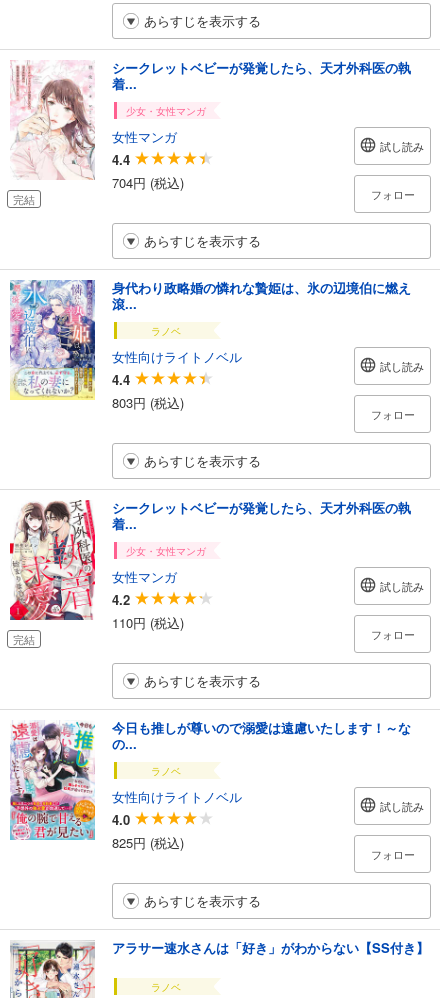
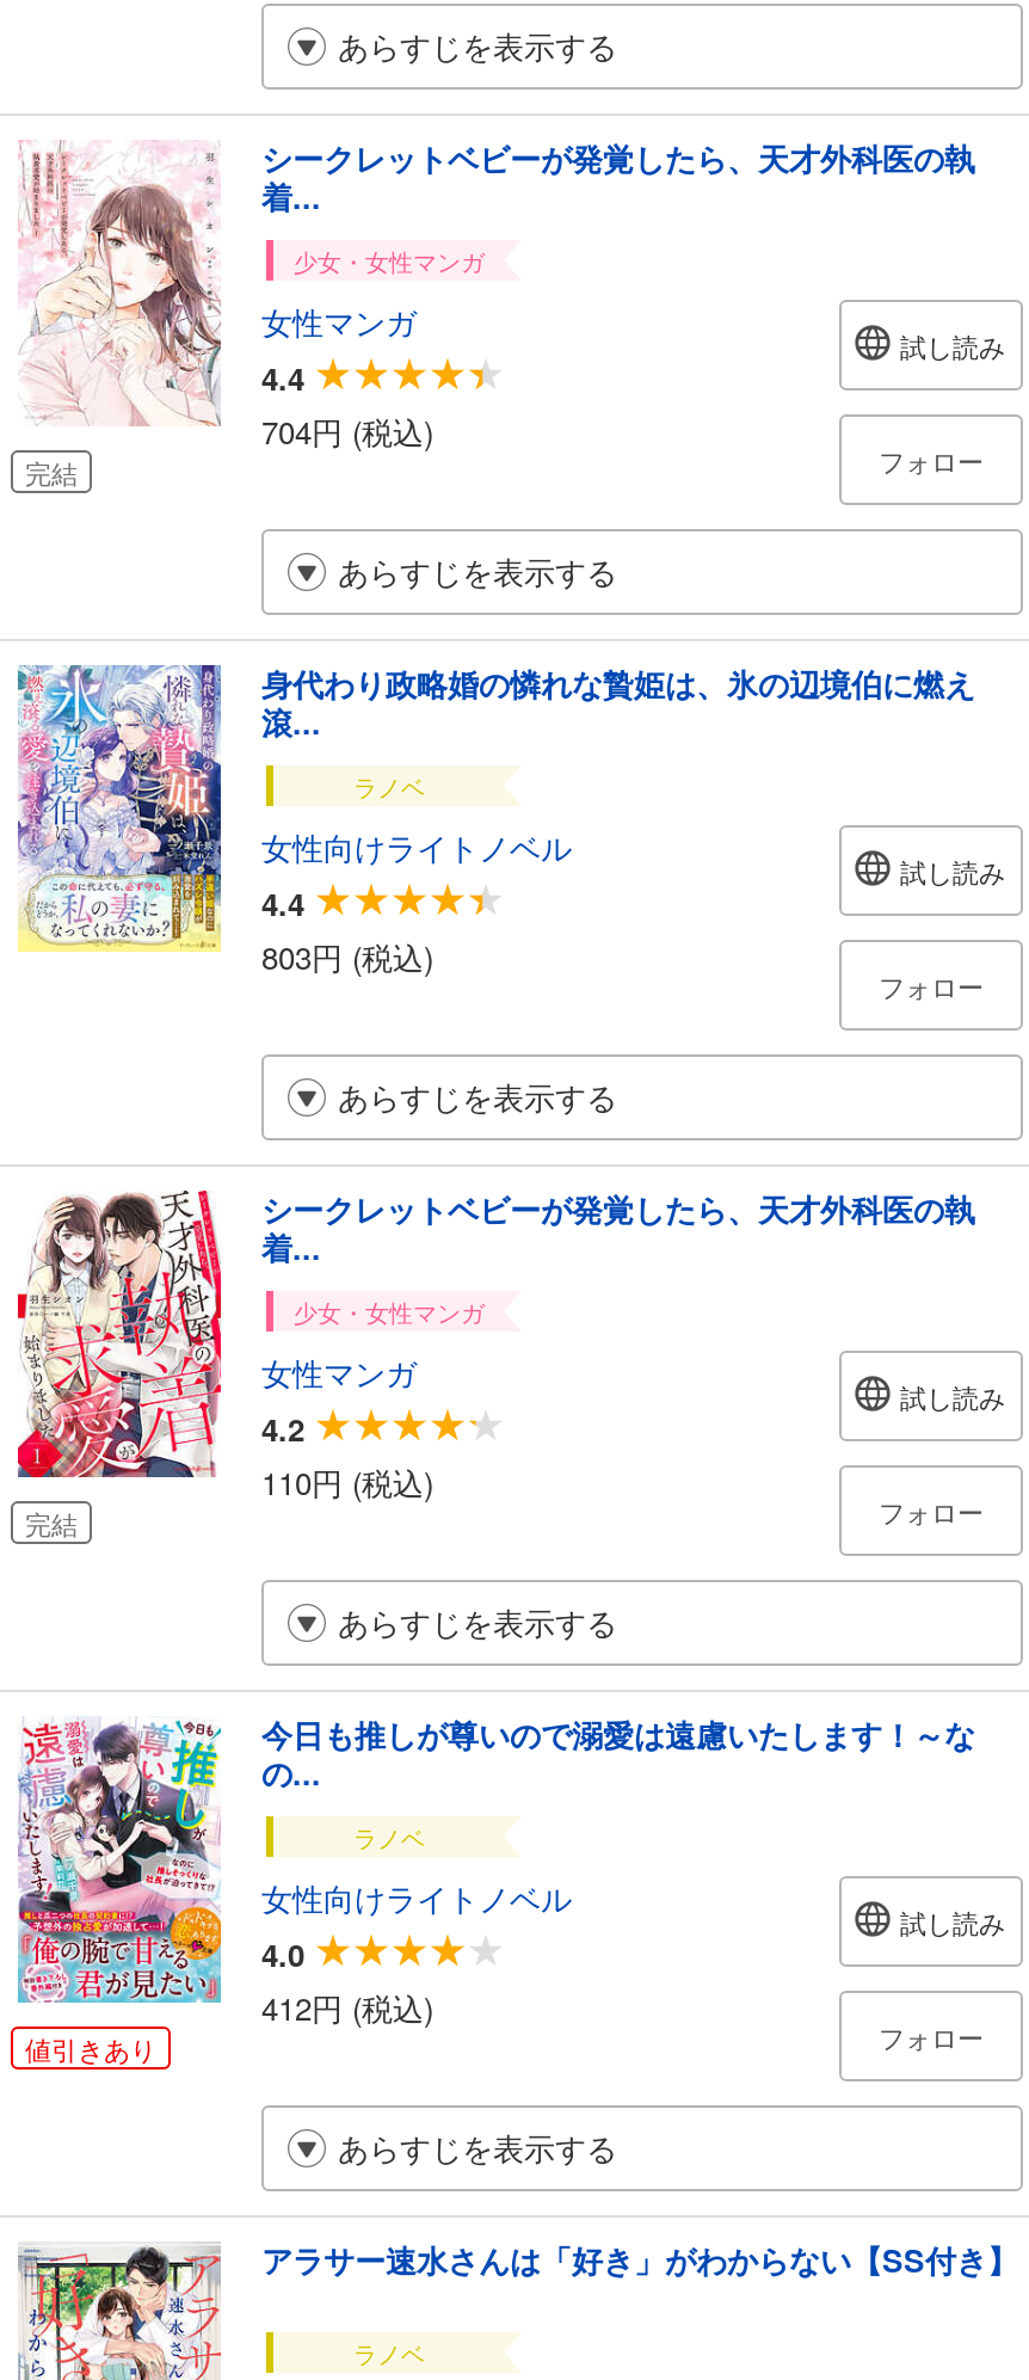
[112,833,184,852] 825円 (税込) -> [261,1985,433,2031] 412円 (税込)
none -> [25,2028,156,2066] 値引きあり

